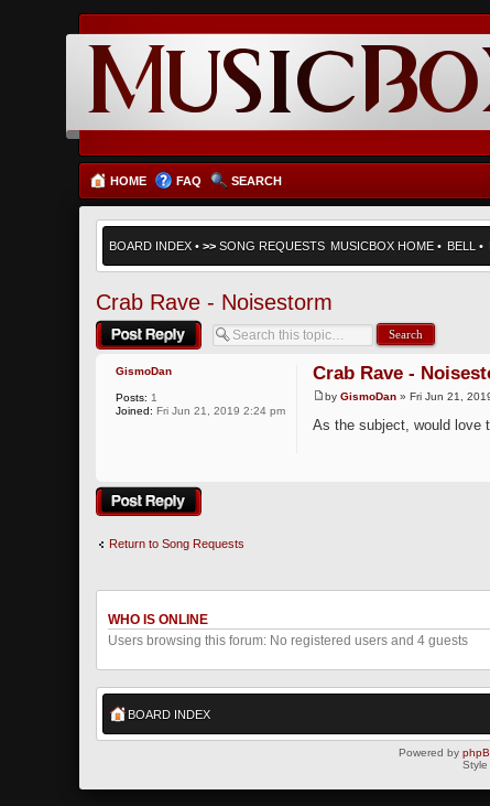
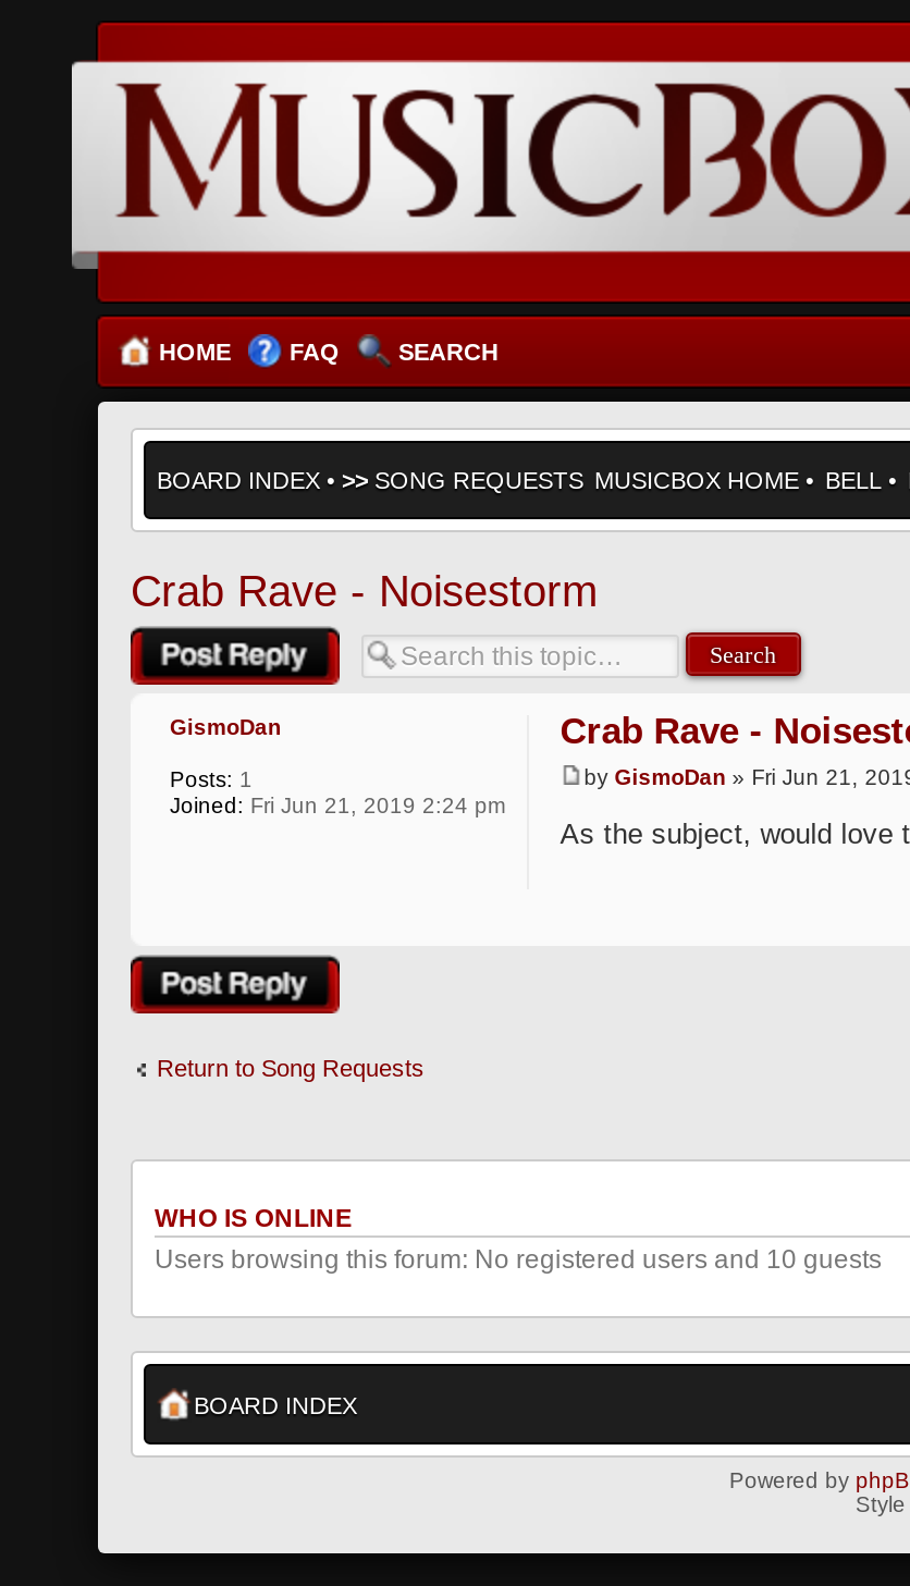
[108,633,468,648] Users browsing this forum: No registered users and 4 guests -> [155,1244,882,1275] Users browsing this forum: No registered users and 10 guests

